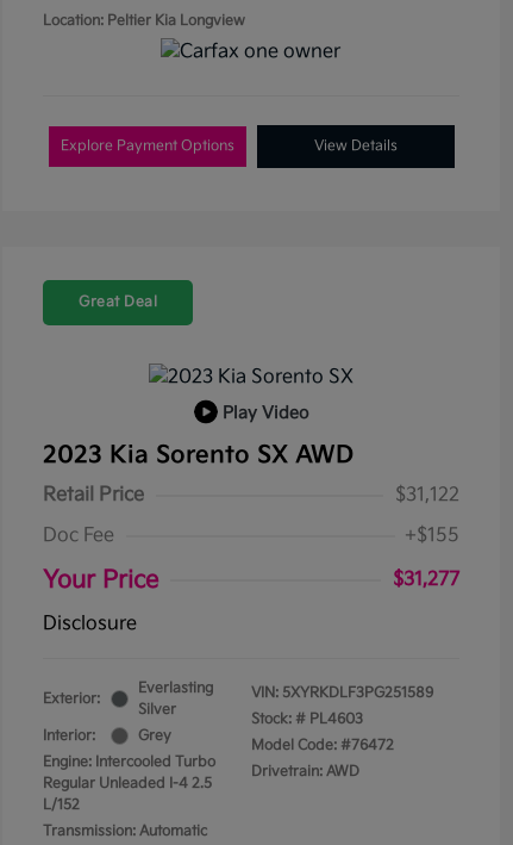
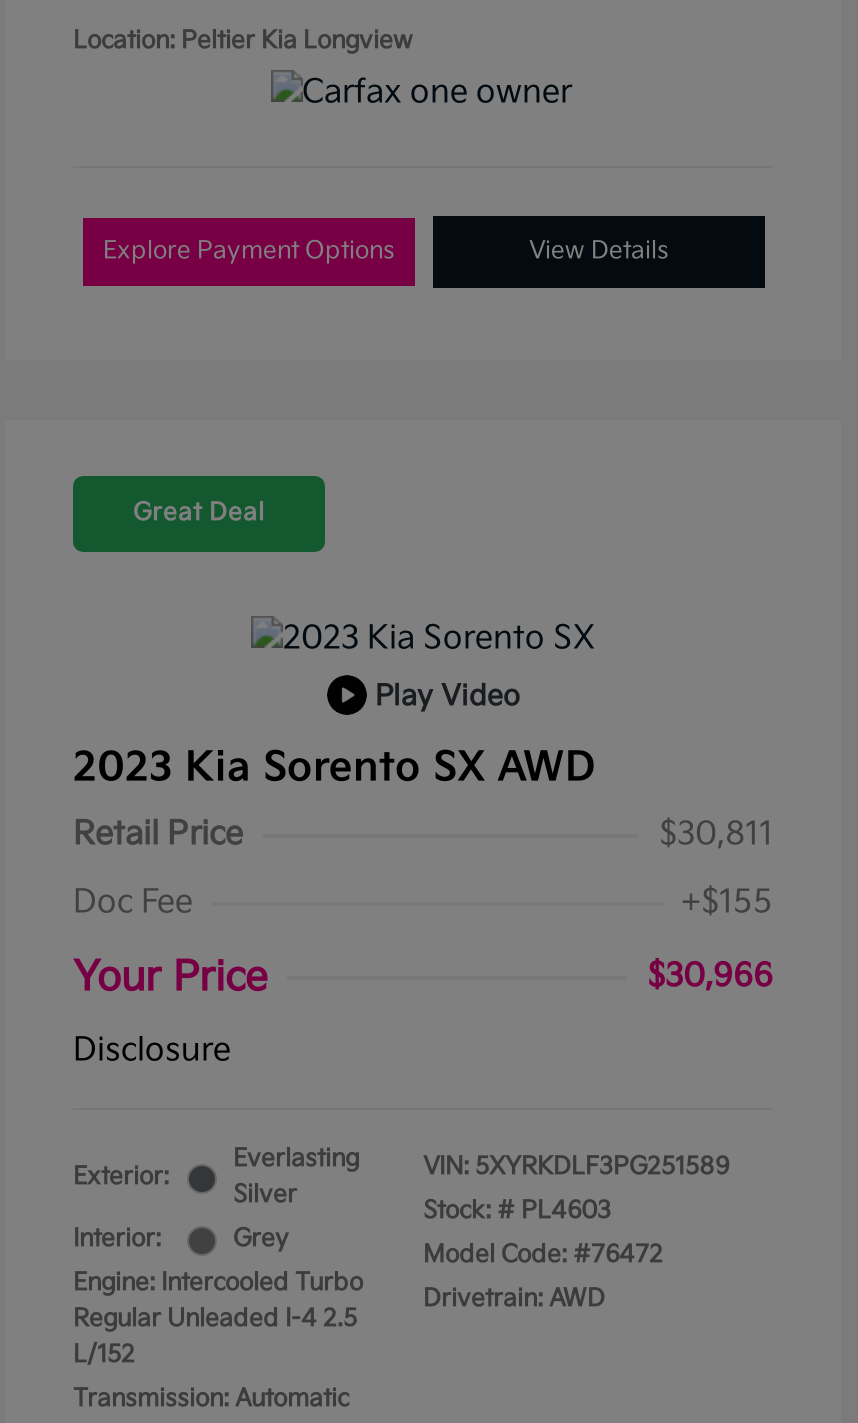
[395,483,459,506] $31,122 -> [659,816,773,854] $30,811
[393,568,459,591] $31,277 -> [647,958,773,996] $30,966

